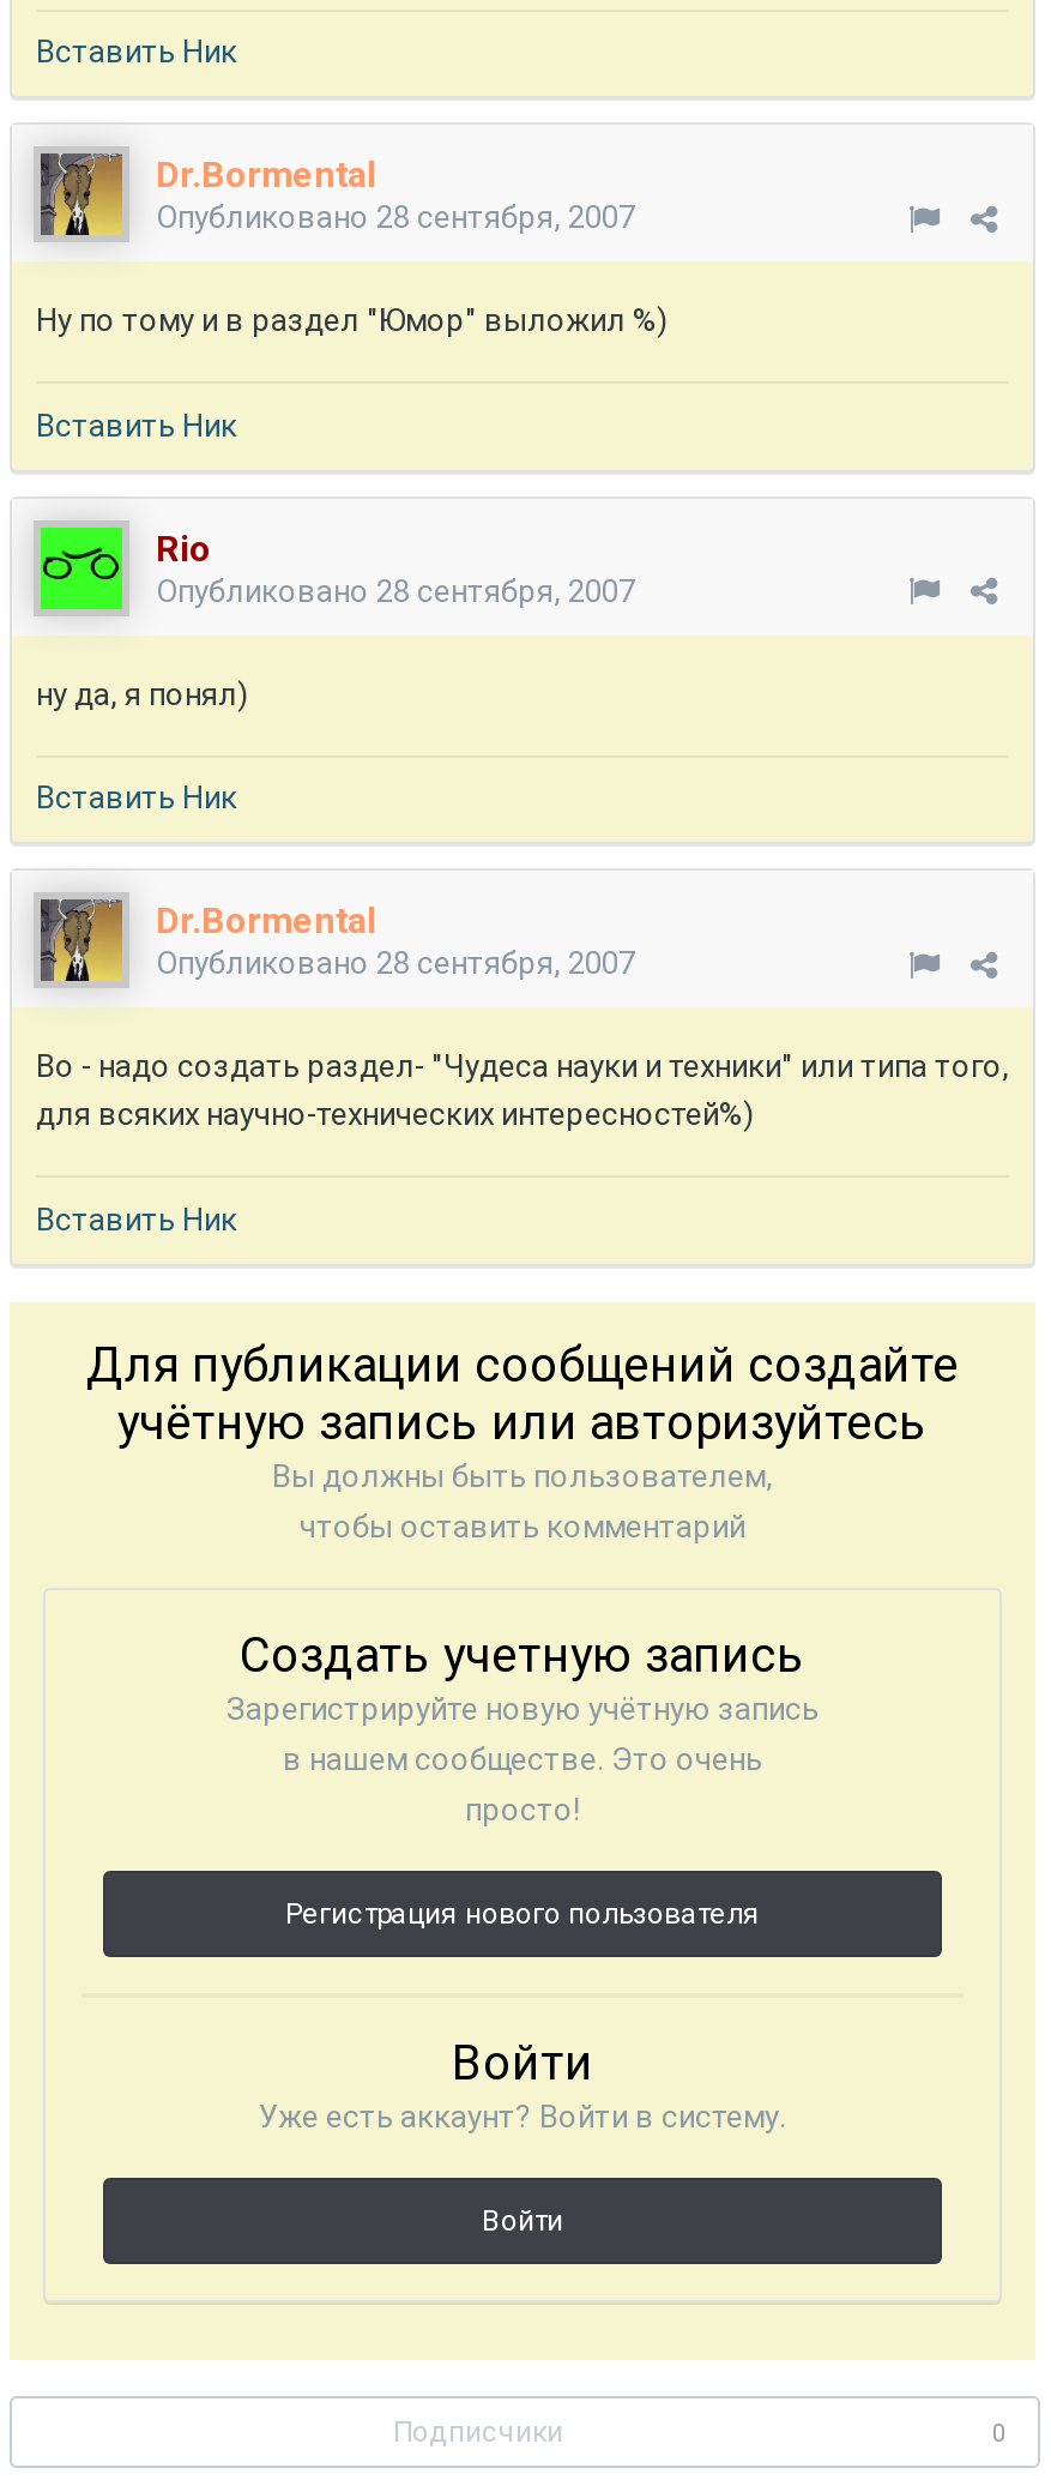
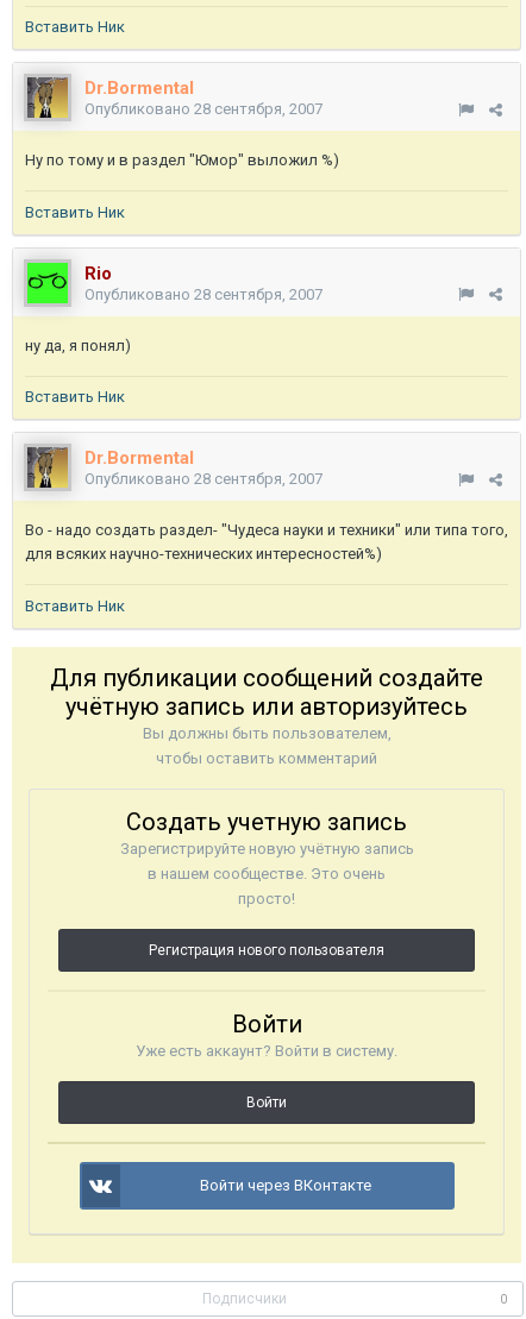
none -> [200,1176,371,1194] Войти через ВКонтакте

